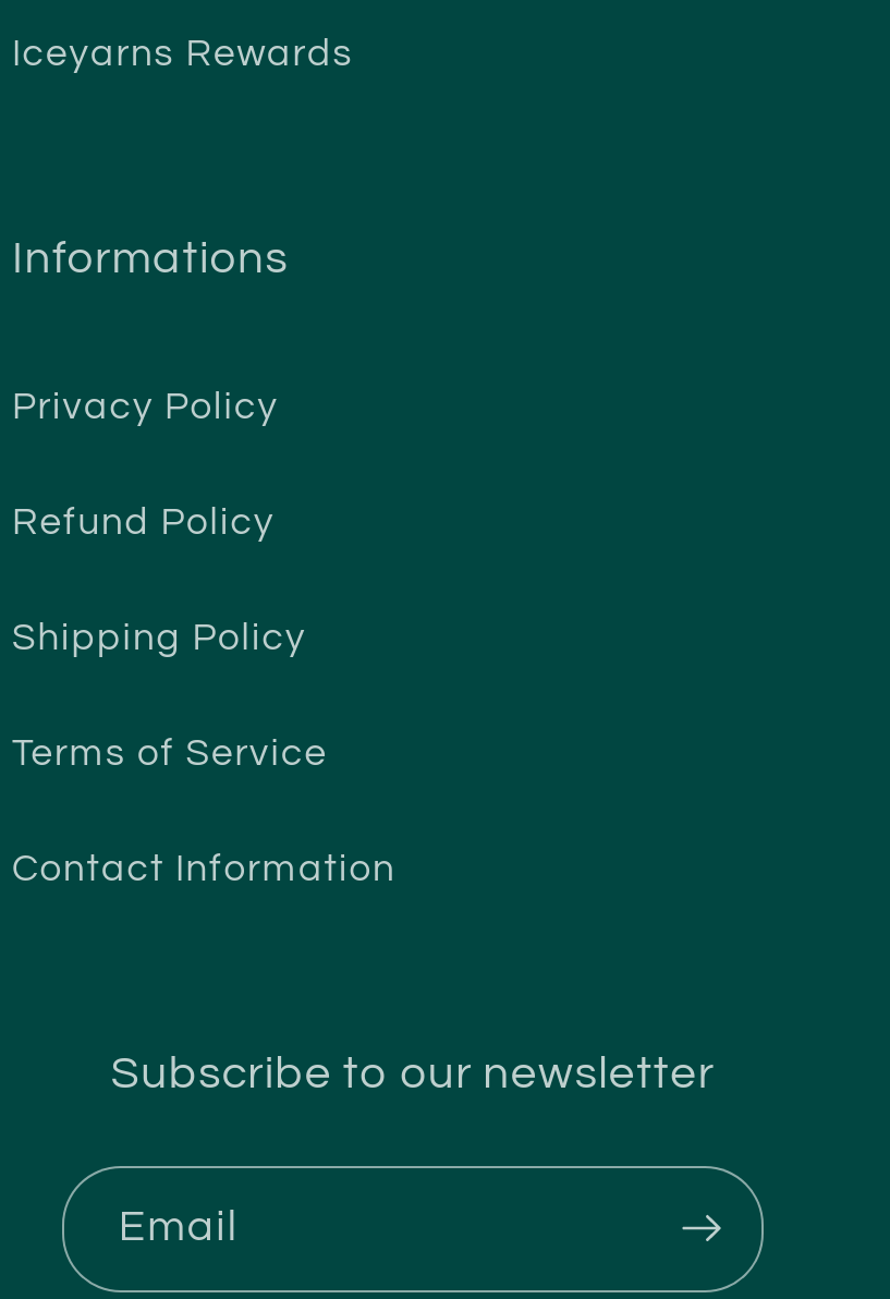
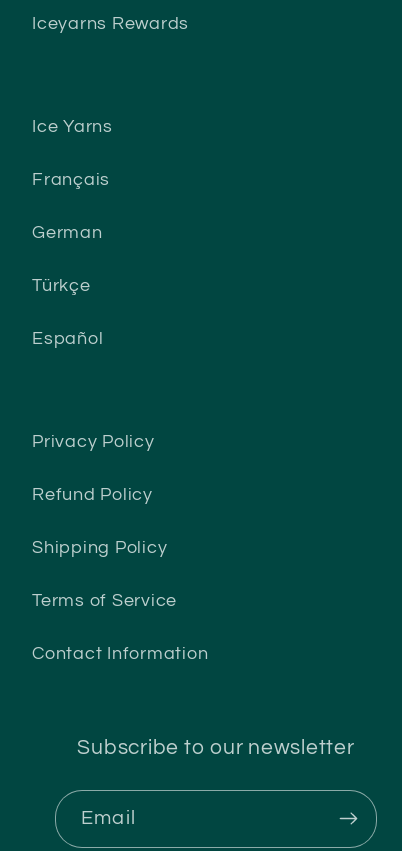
[12,235,289,280] Informations -> [32,118,113,348] Ice Yarns | Français | German | Türkçe | Español

